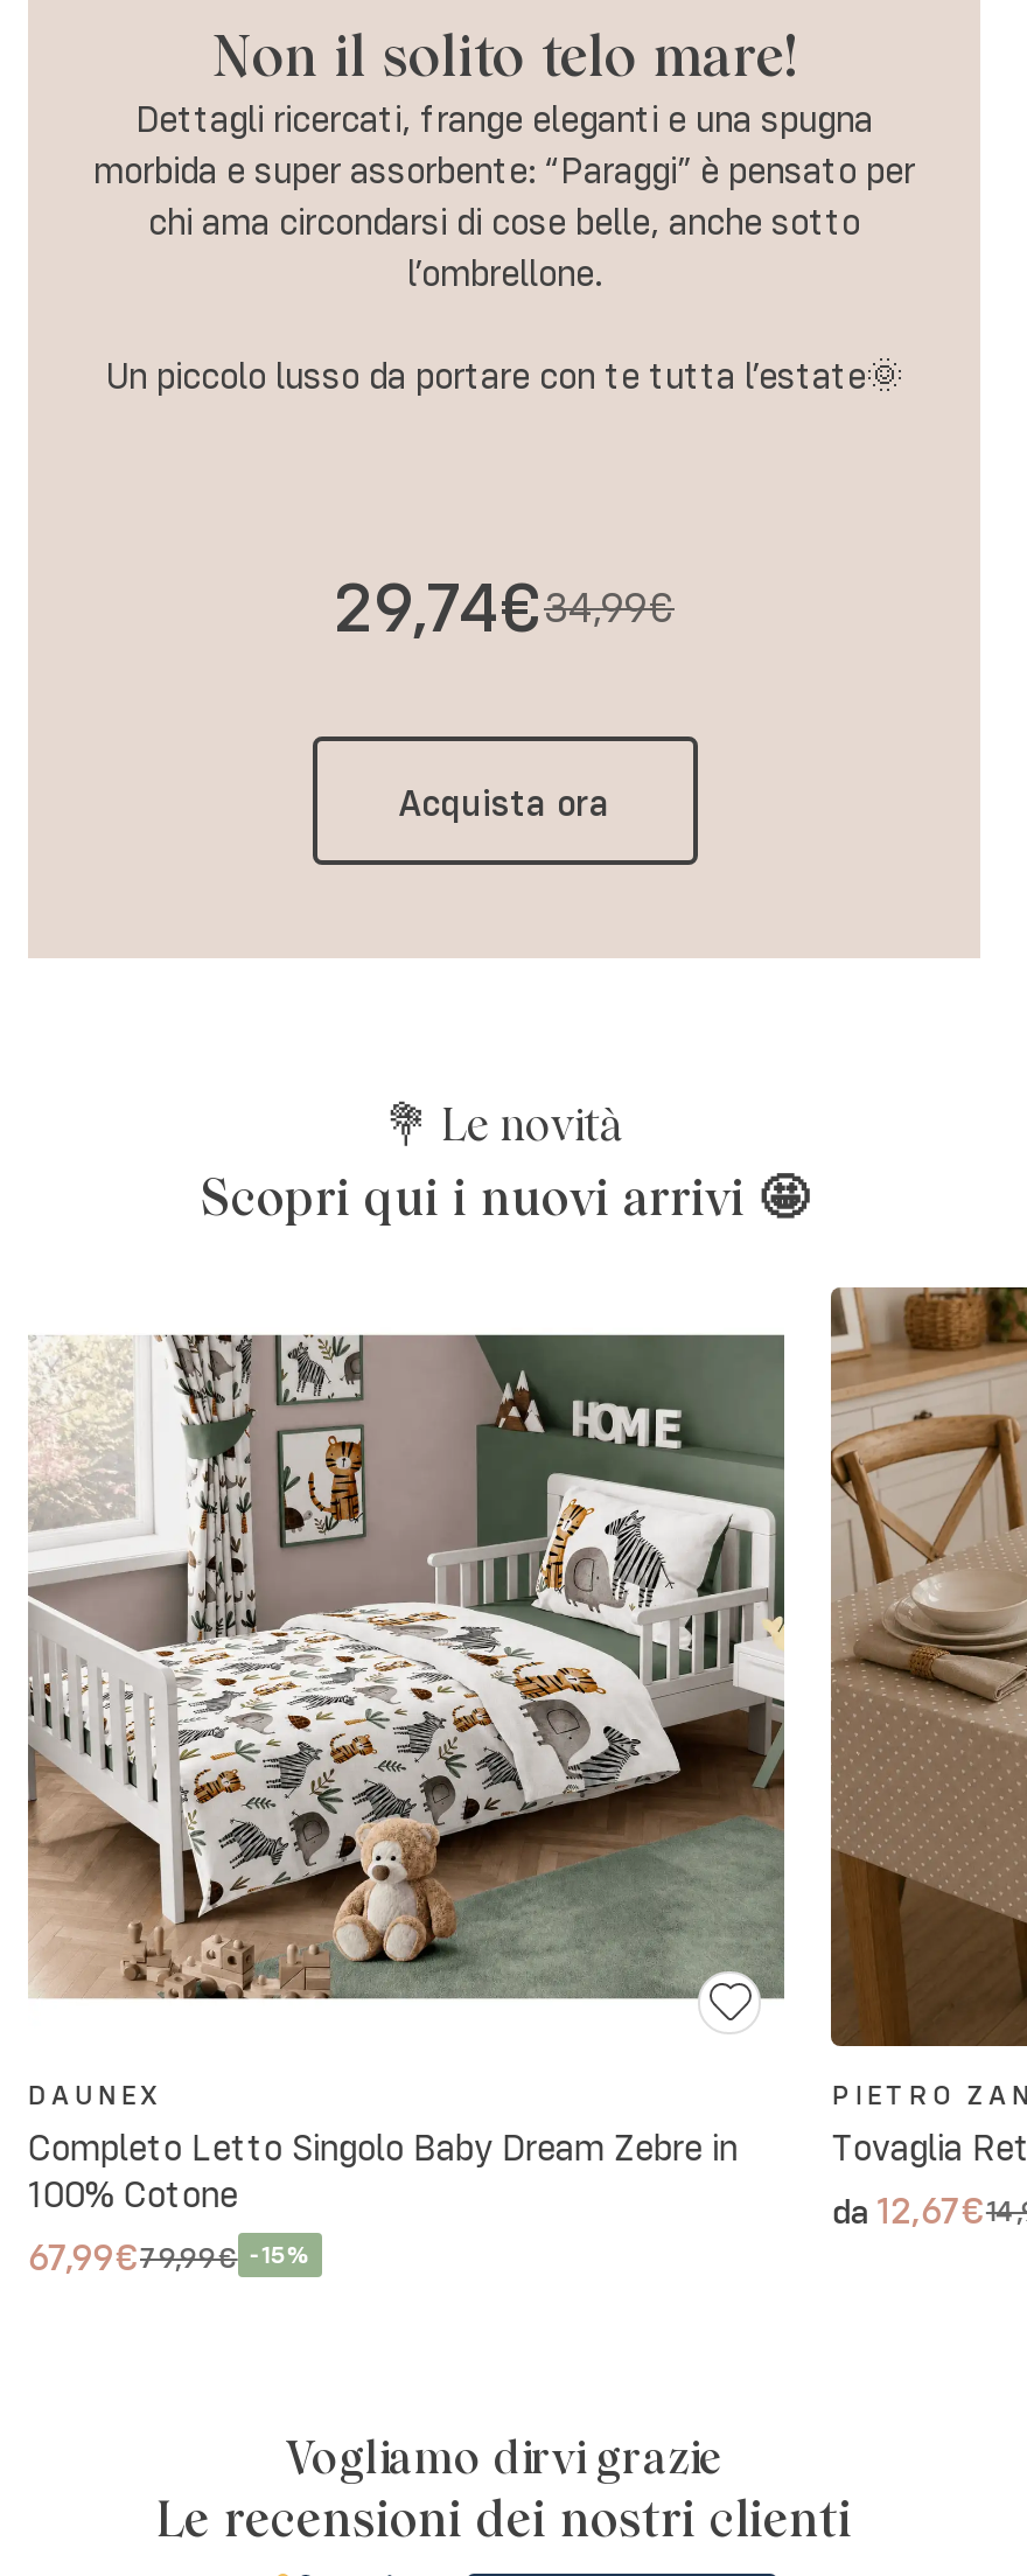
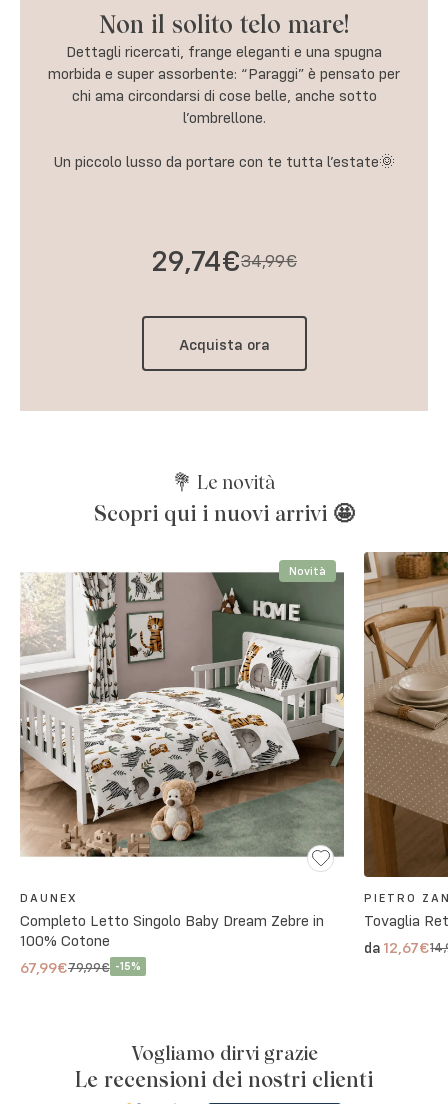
none -> [289,563,326,578] Novità

